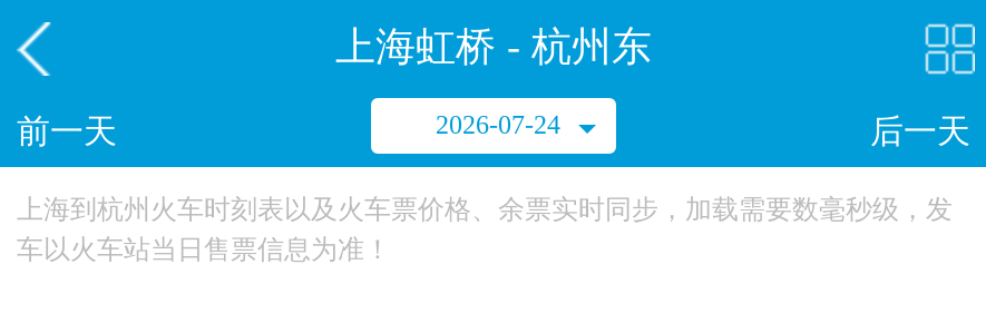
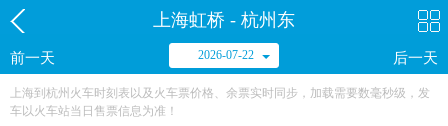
[436,109,567,140] 2026-07-24 -> [198,48,257,62] 2026-07-22

